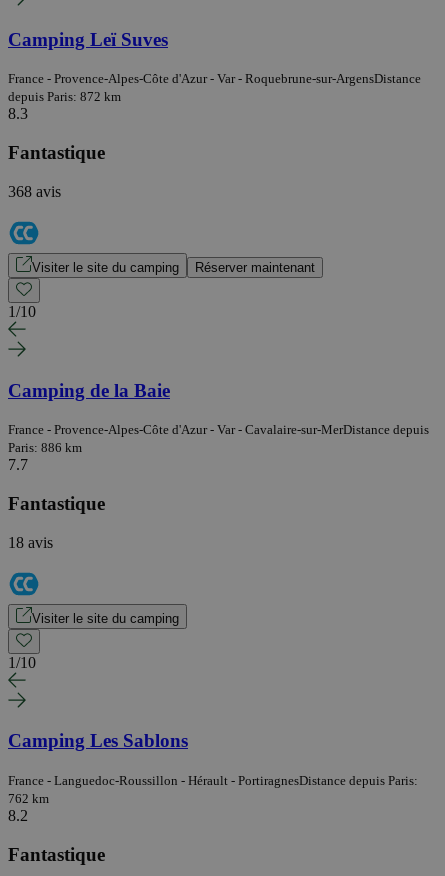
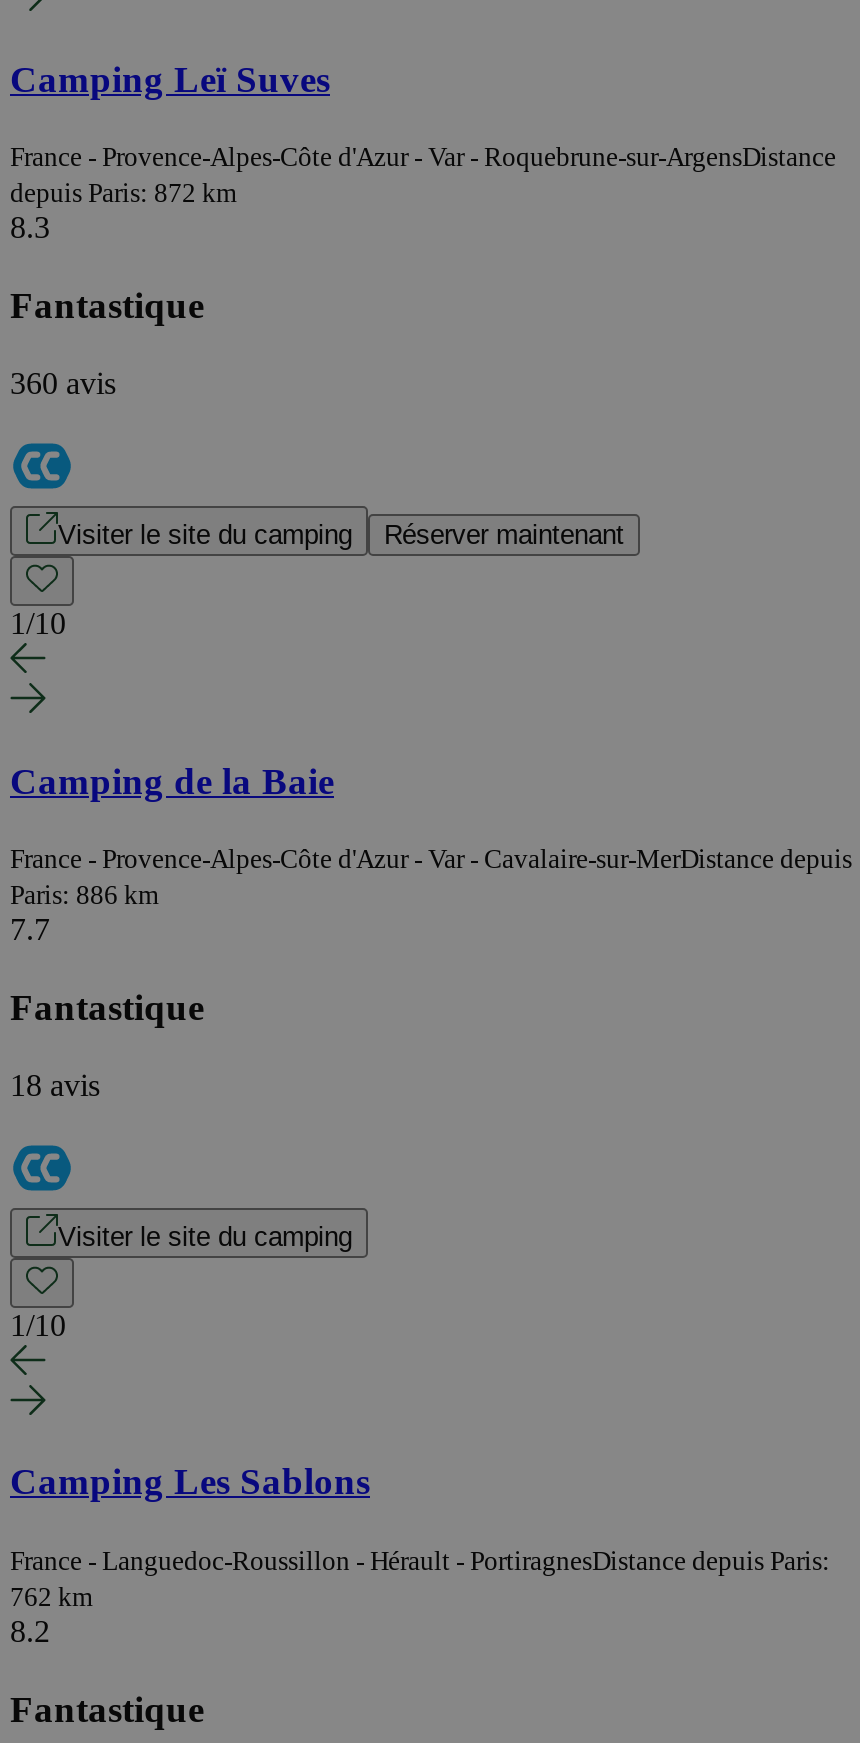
[8,183,61,200] 368 avis -> [10,366,116,400] 360 avis

